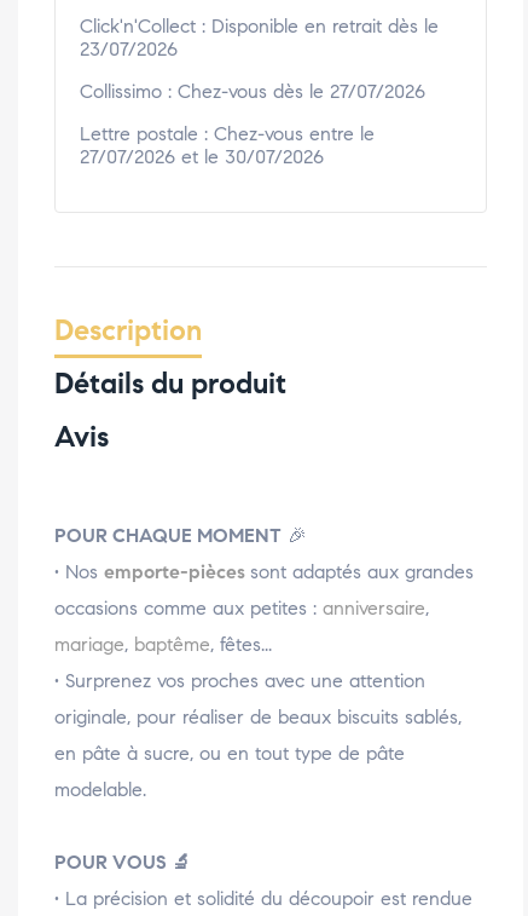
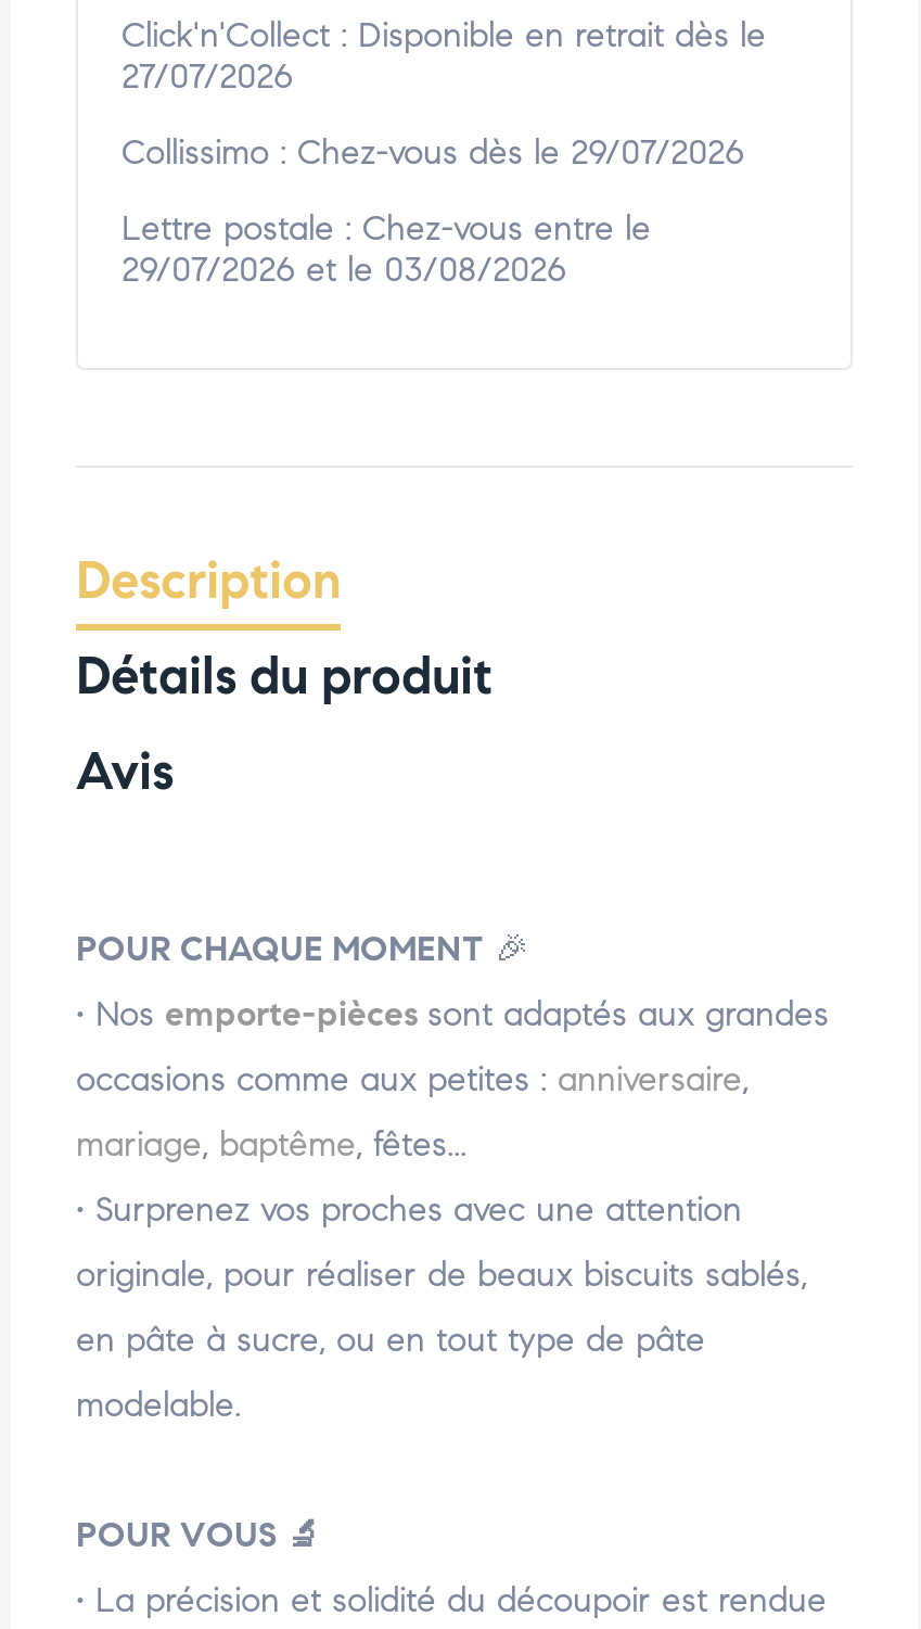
[80,37,178,60] 23/07/2026 -> [121,54,293,96] 27/07/2026
[80,79,425,102] Collissimo : Chez-vous dès le 27/07/2026 -> [121,130,744,172] Collissimo : Chez-vous dès le 29/07/2026
[80,145,324,168] 27/07/2026 et le 30/07/2026 -> [121,248,566,289] 29/07/2026 et le 03/08/2026

